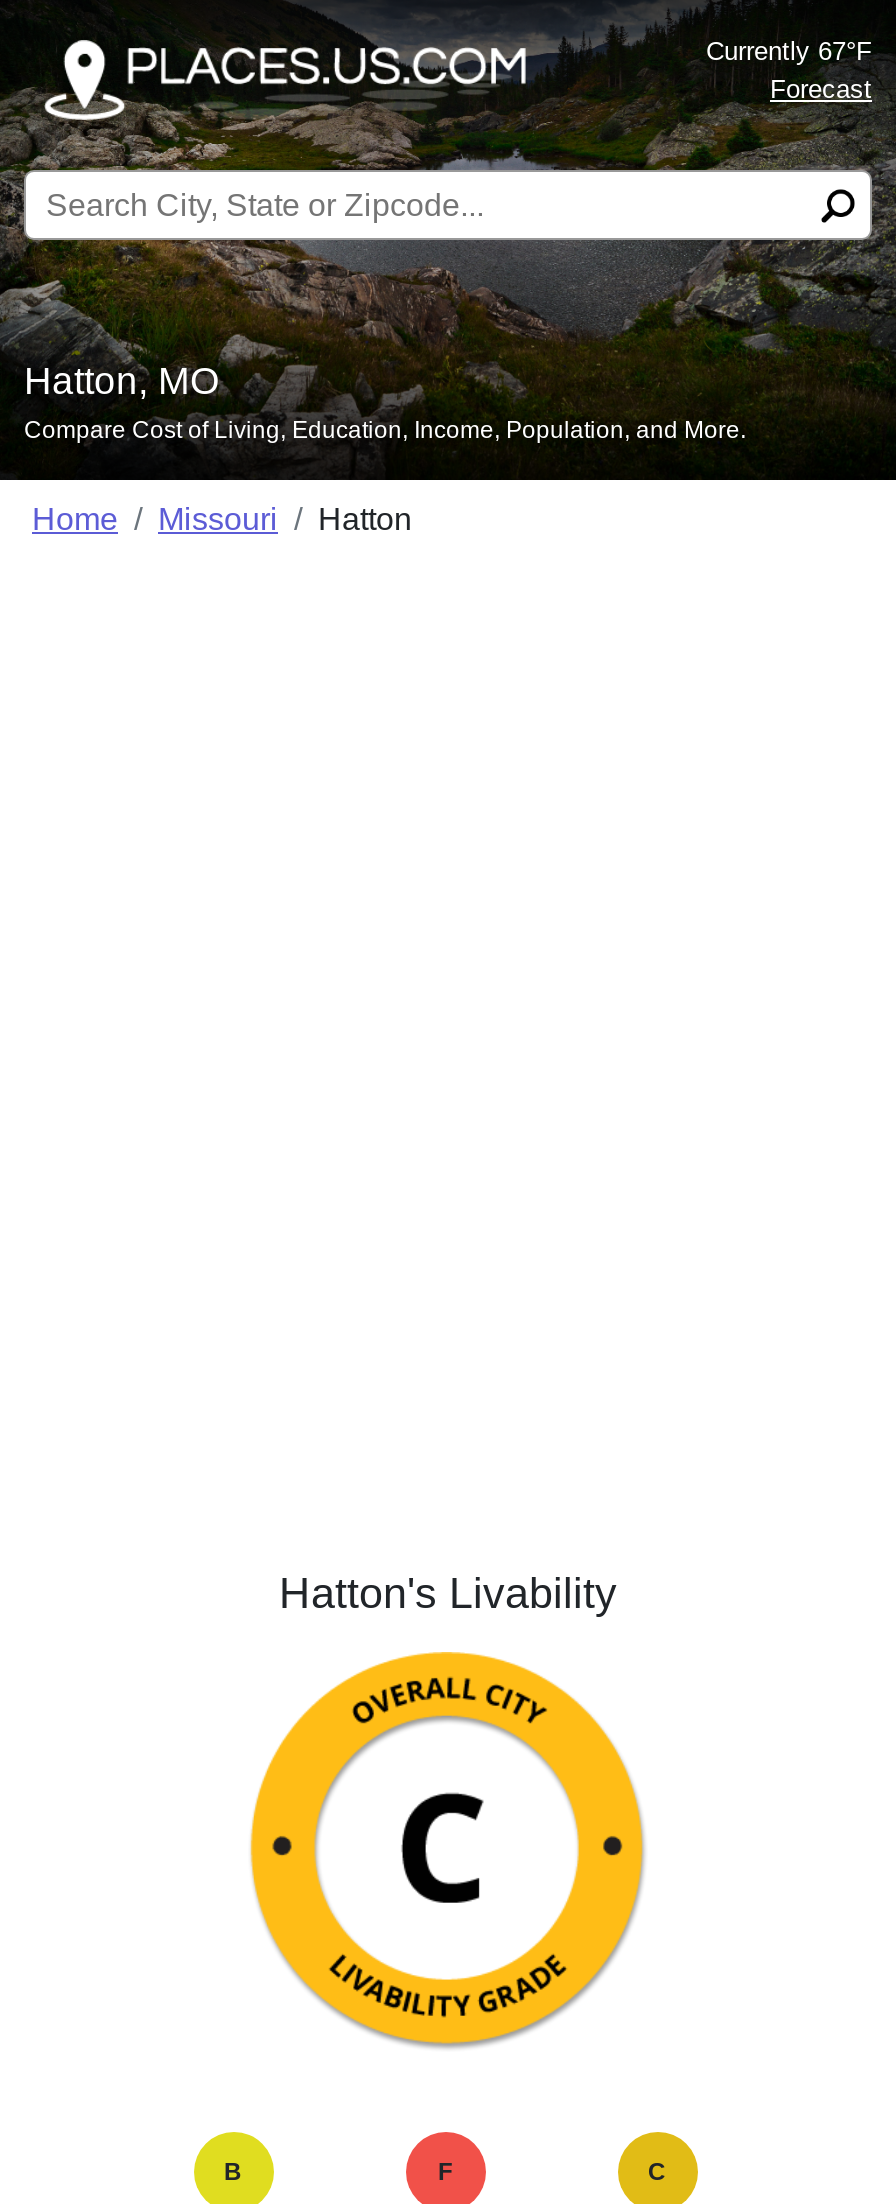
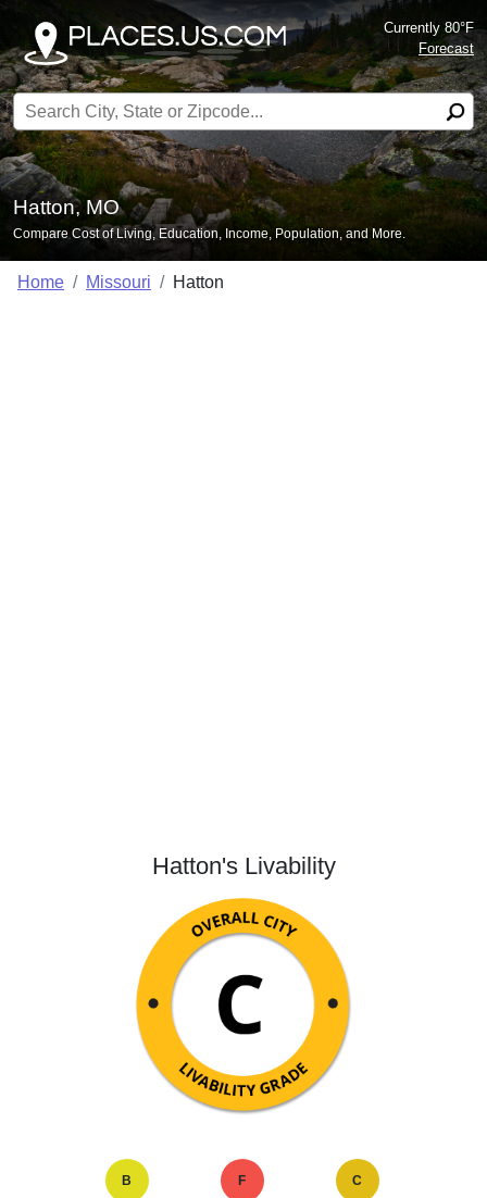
[706,36,872,66] Currently 67°F -> [384,20,474,36] Currently 80°F

